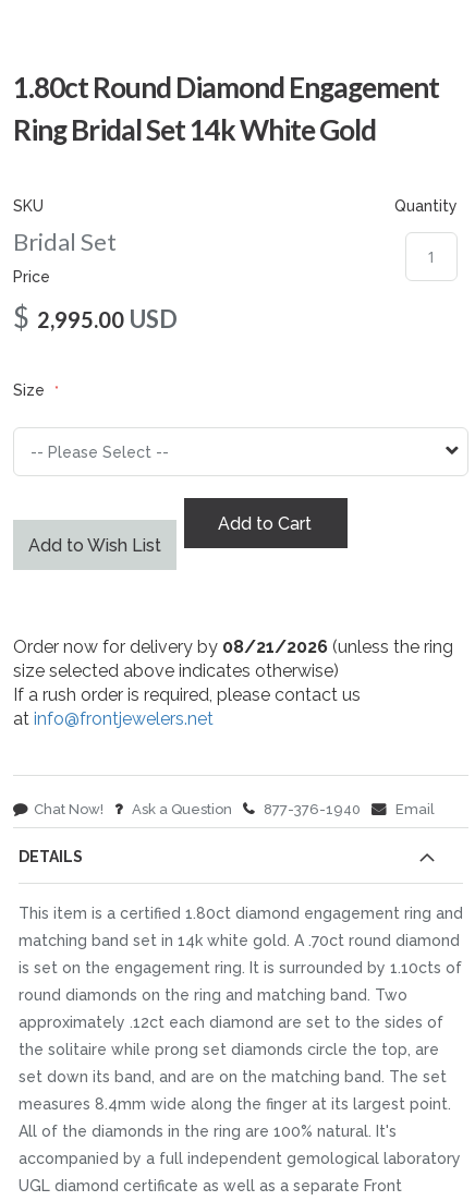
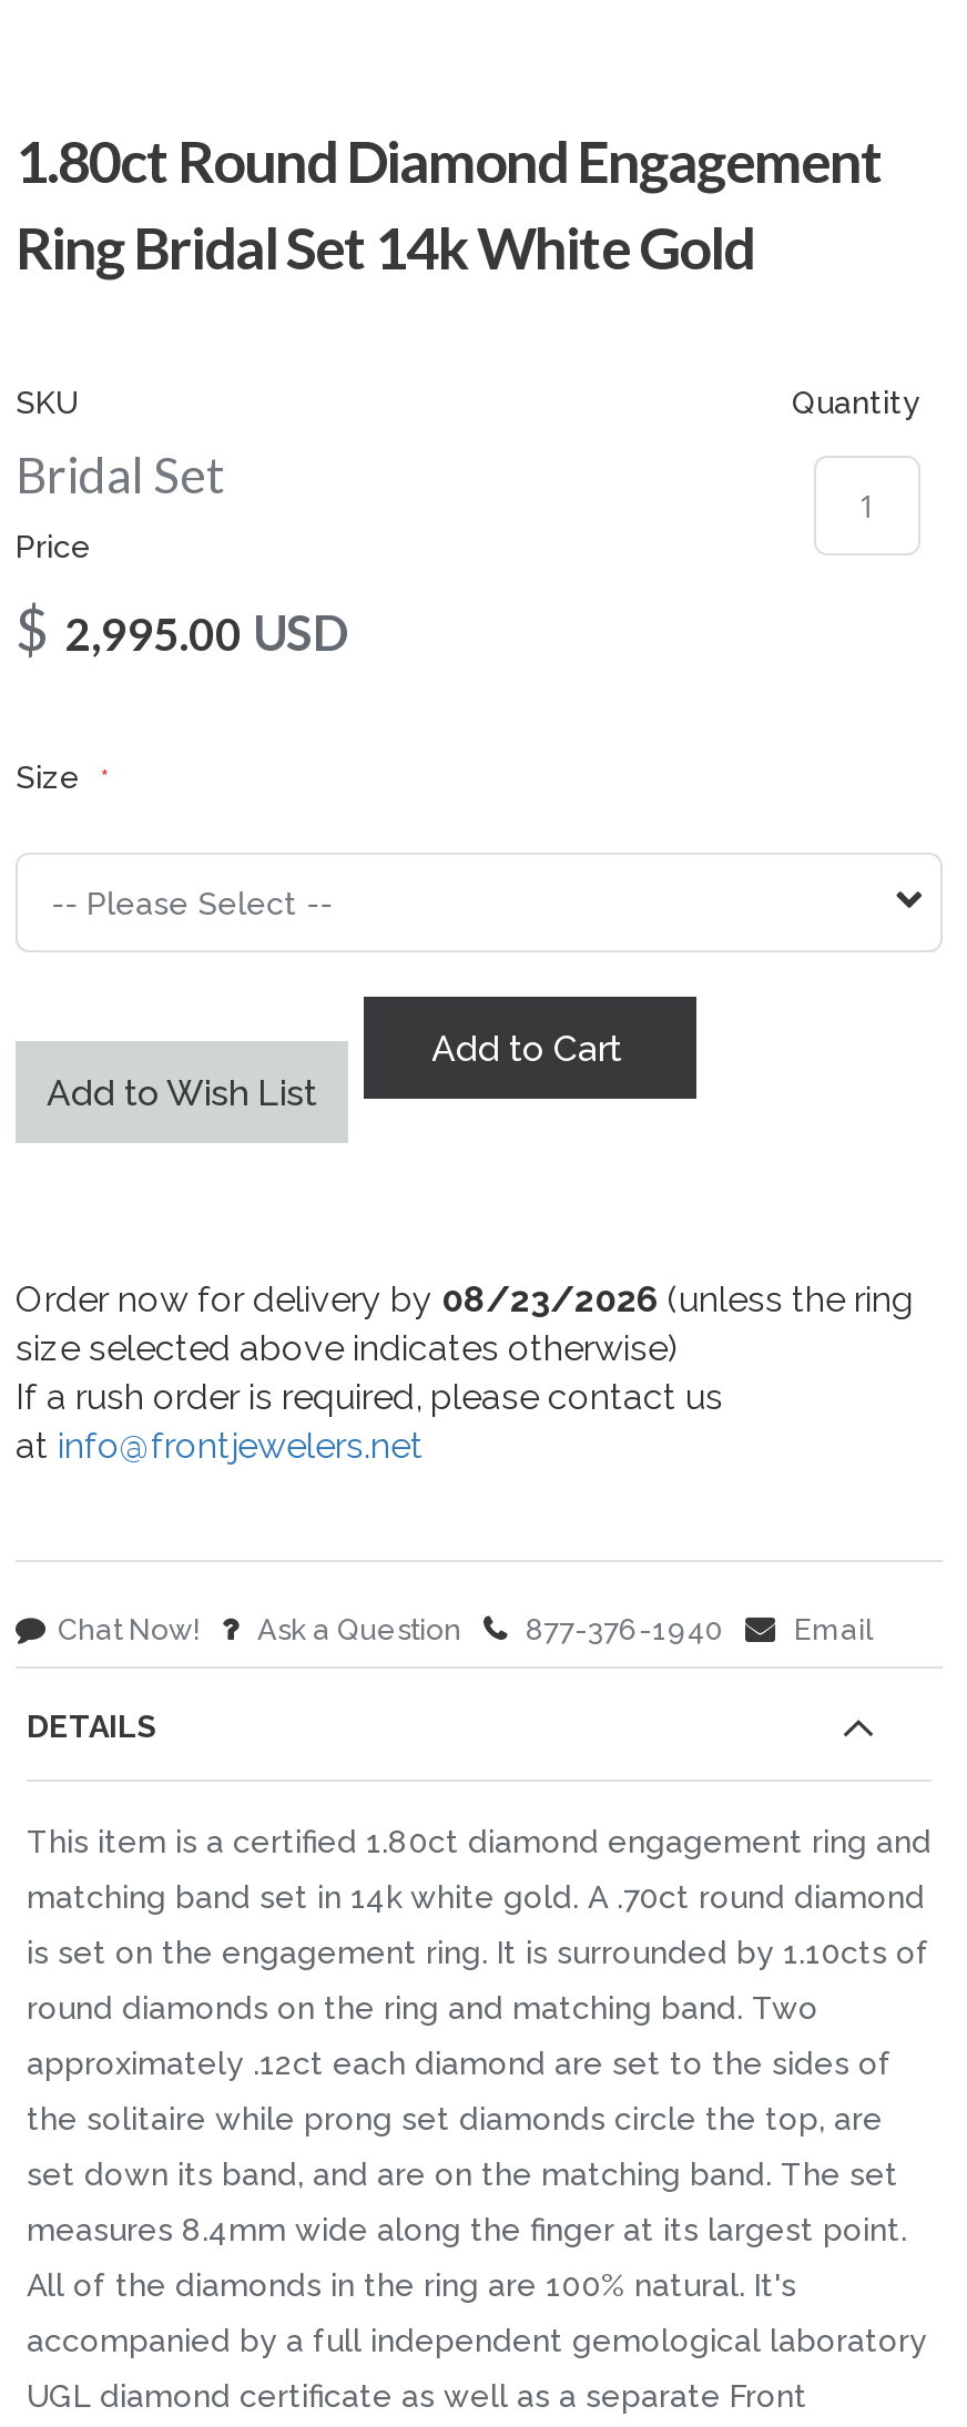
[13,636,453,657] Order now for delivery by 08/21/2026 (unless the ring -> [16,1278,914,1320] Order now for delivery by 08/23/2026 (unless the ring

